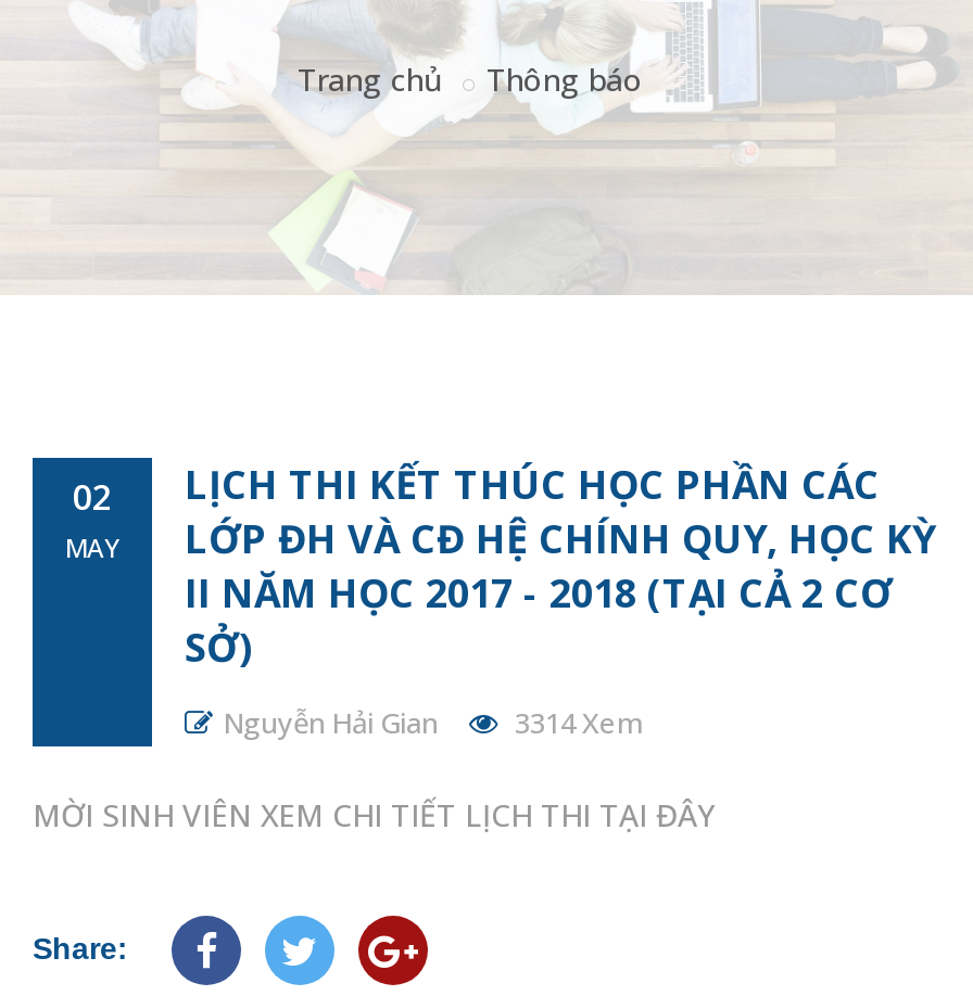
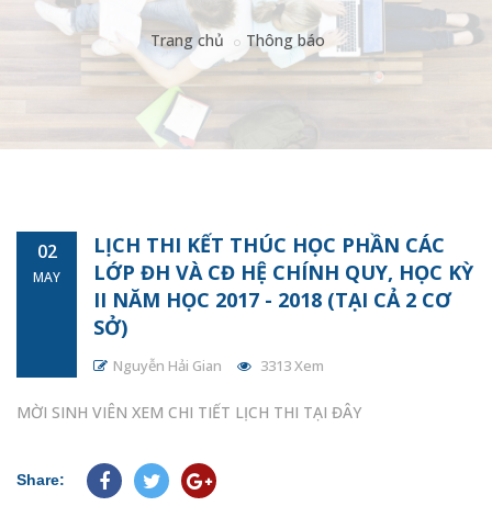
[224,703,641,742] Nguyễn Hải Gian 3314 Xem -> [113,356,324,375] Nguyễn Hải Gian 3313 Xem

